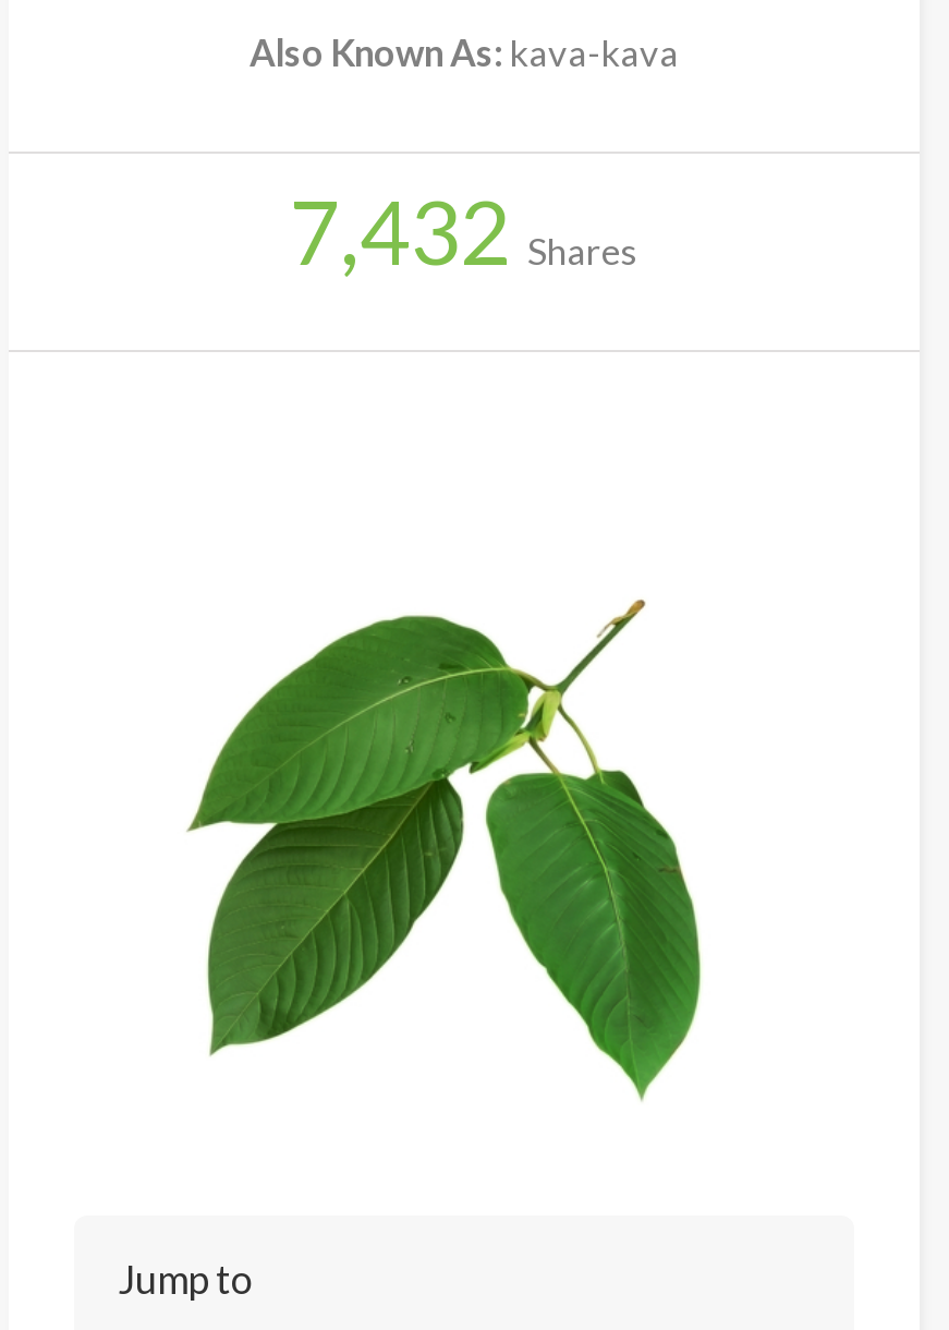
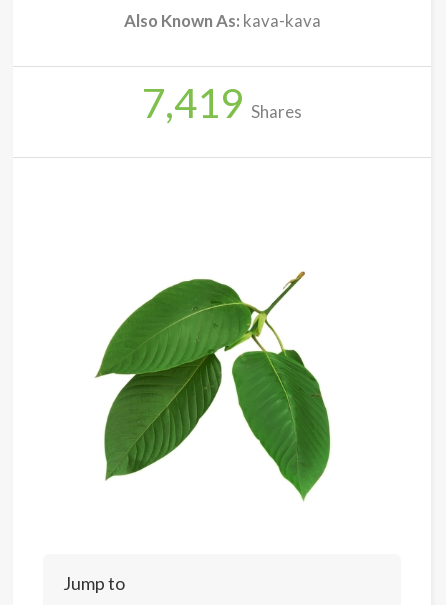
[290,178,638,285] 7,432 Shares -> [142,78,302,127] 7,419 Shares

